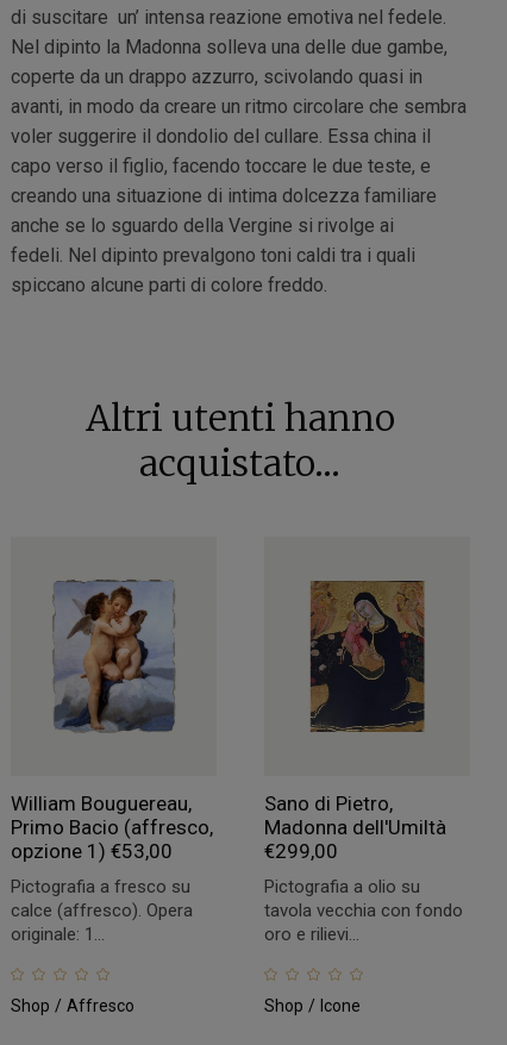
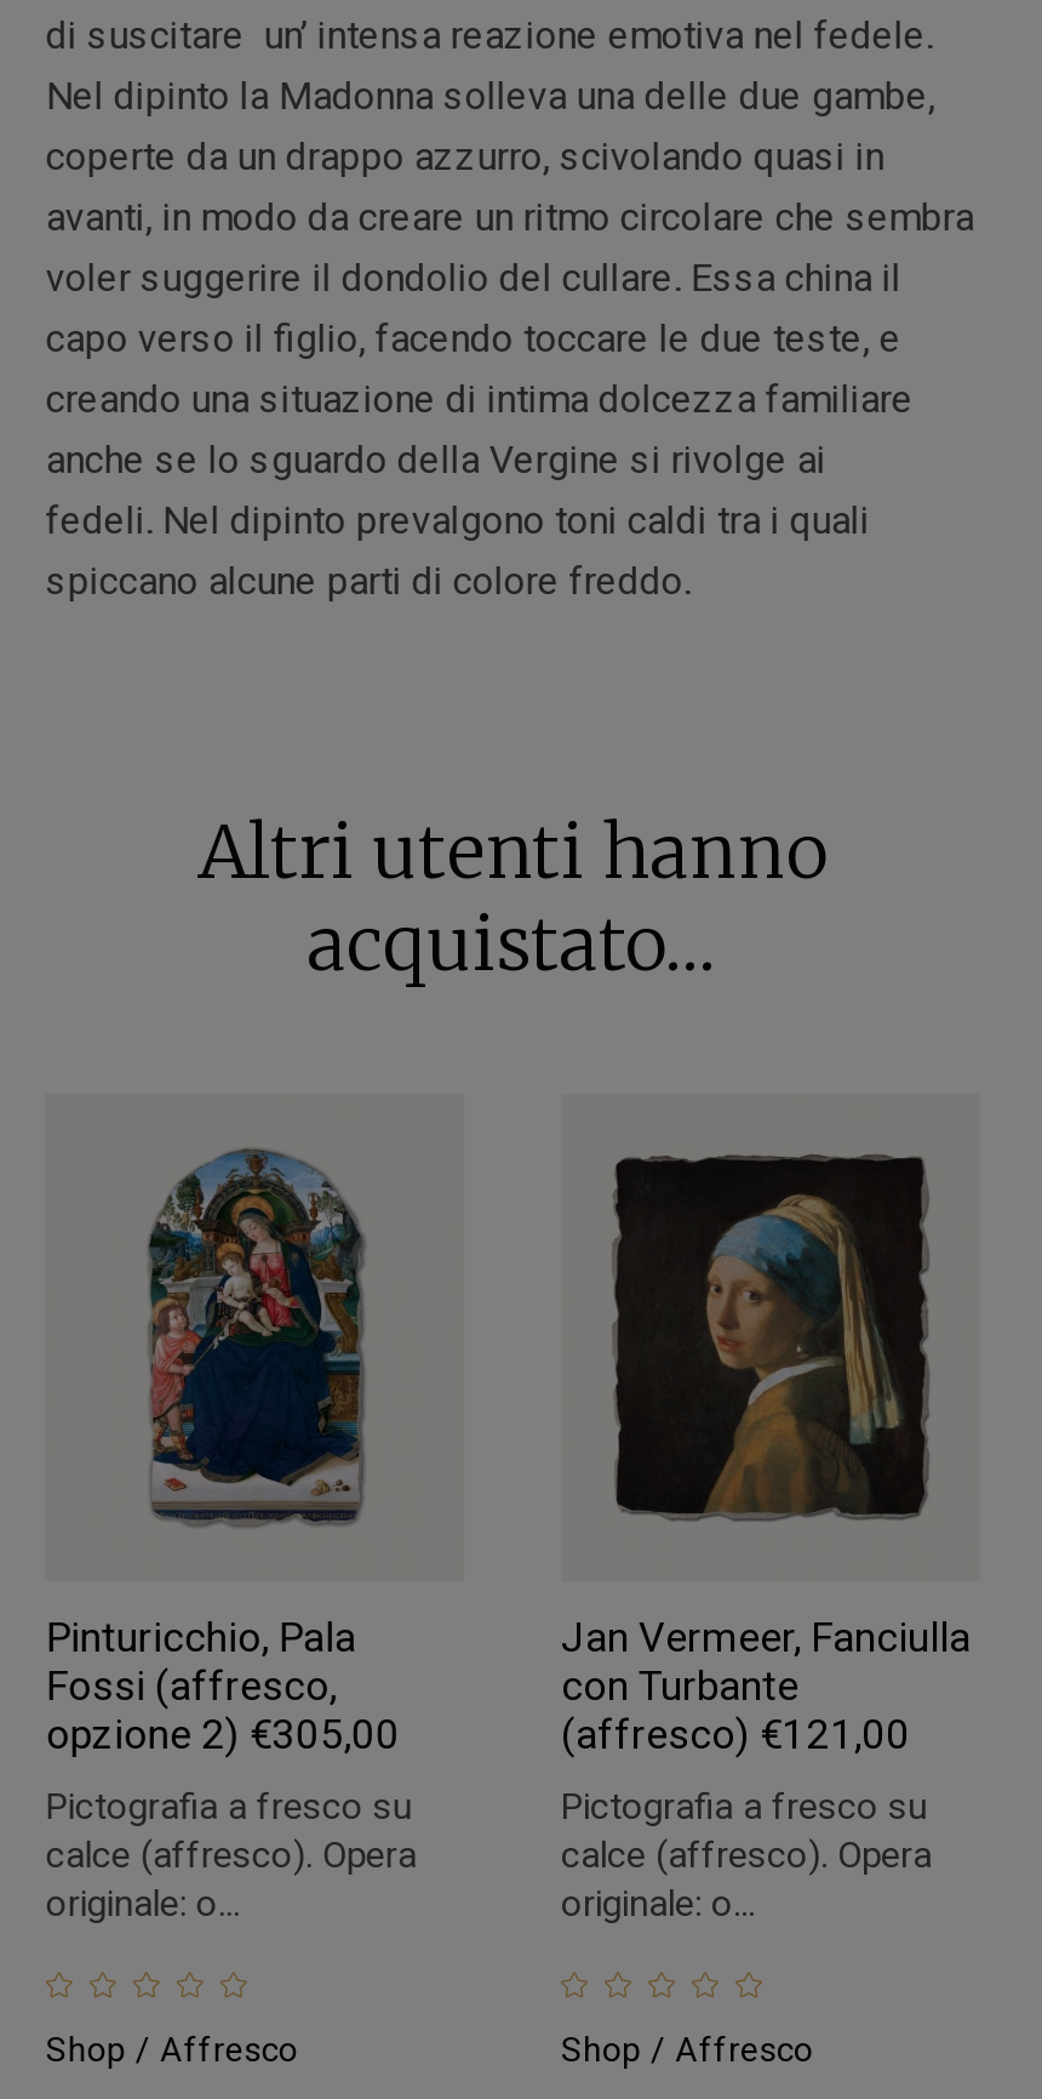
[11,564,214,863] [image] | William Bouguereau, | Primo Bacio (affresco, | opzione 1) €53,00 -> [46,1147,400,1758] [image] | Pinturicchio, Pala | Fossi (affresco, | opzione 2) €305,00
[264,567,446,863] [image] | Sano di Pietro, | Madonna dell'Umiltà | €299,00 -> [561,1152,971,1758] [image] | Jan Vermeer, Fanciulla | con Turbante | (affresco) €121,00
[264,876,463,945] Pictografia a olio su | tavola vecchia con fondo | oro e rilievi... -> [561,1785,932,1925] Pictografia a fresco su | calce (affresco). Opera | originale: o...
[11,923,105,945] originale: 1... -> [46,1882,240,1925] originale: o...
[320,996,361,1015] Icone -> [675,2029,813,2068] Affresco

